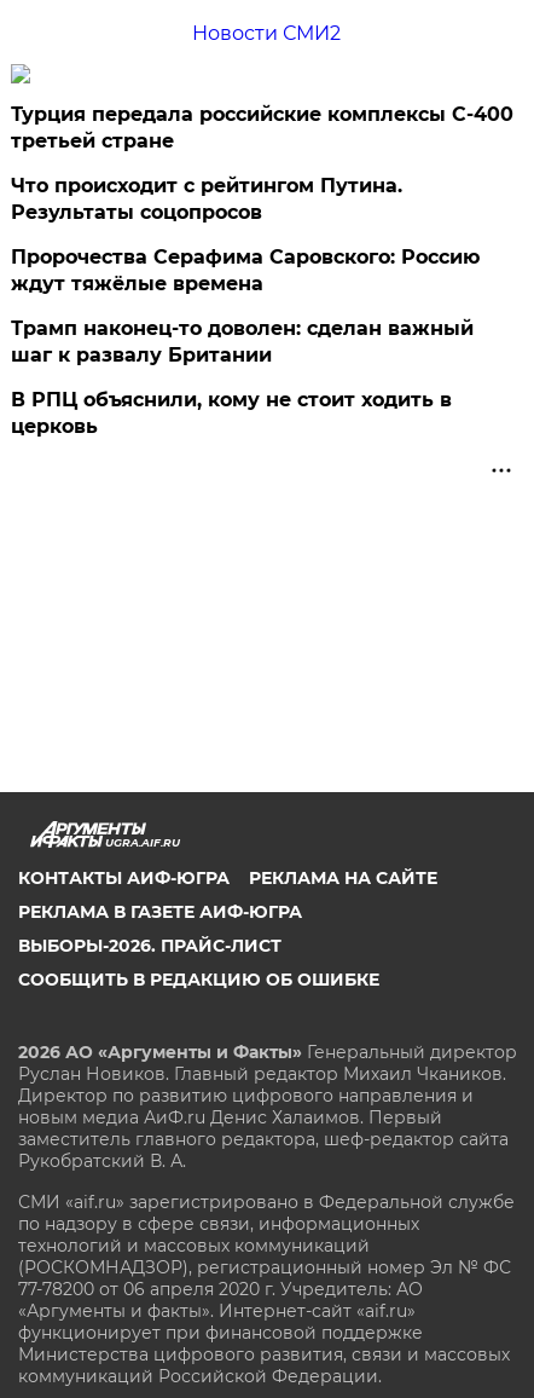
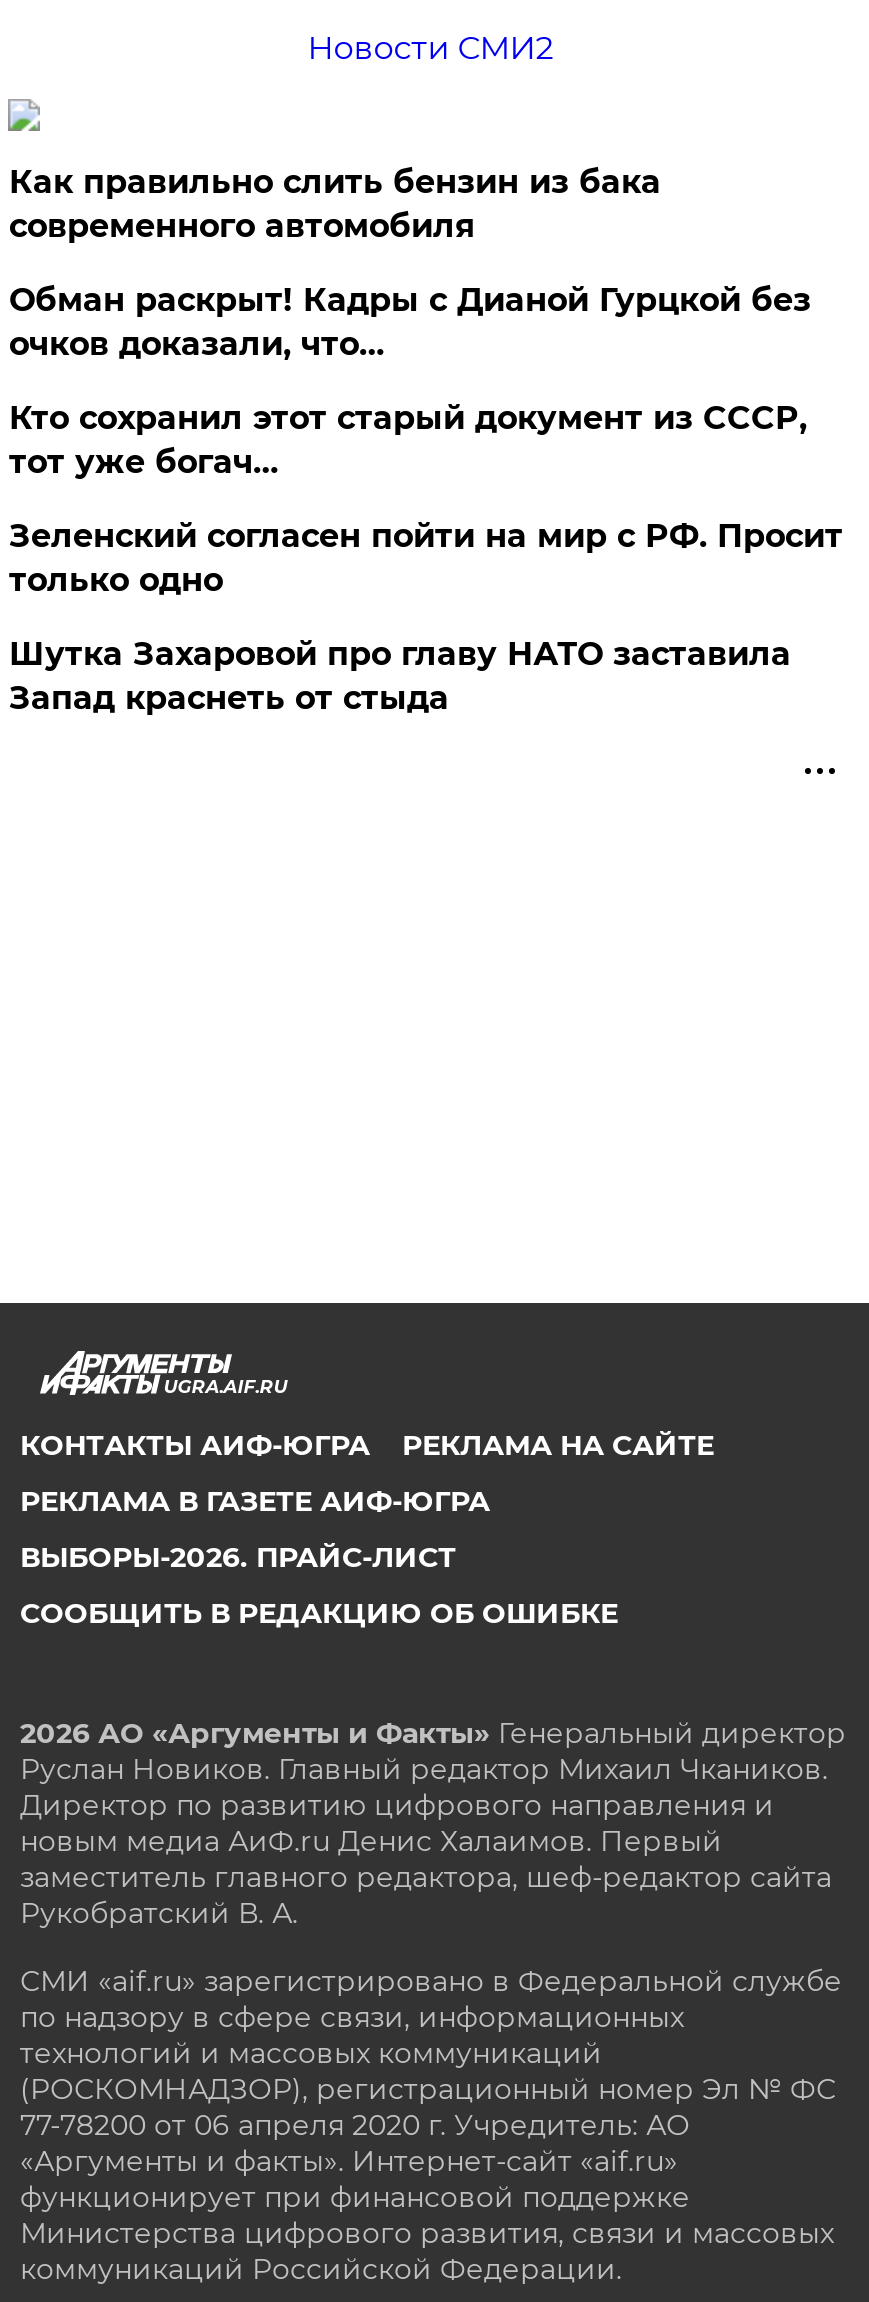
[11,103,514,152] Турция передала российские комплексы С-400 | третьей стране -> [9,163,661,245] Как правильно слить бензин из бака | современного автомобиля
[11,174,403,224] Что происходит с рейтингом Путина. | Результаты соцопросов -> [9,281,811,363] Обман раскрыт! Кадры с Дианой Гурцкой без | очков доказали, что…
[11,245,480,295] Пророчества Серафима Саровского: Россию | ждут тяжёлые времена -> [9,399,807,481] Кто сохранил этот старый документ из СССР, | тот уже богач…
[11,317,474,366] Трамп наконец-то доволен: сделан важный | шаг к развалу Британии -> [9,517,843,599] Зеленский согласен пойти на мир с РФ. Просит | только одно
[11,388,452,438] В РПЦ объяснили, кому не стоит ходить в | церковь -> [9,635,791,717] Шутка Захаровой про главу НАТО заставила | Запад краснеть от стыда

